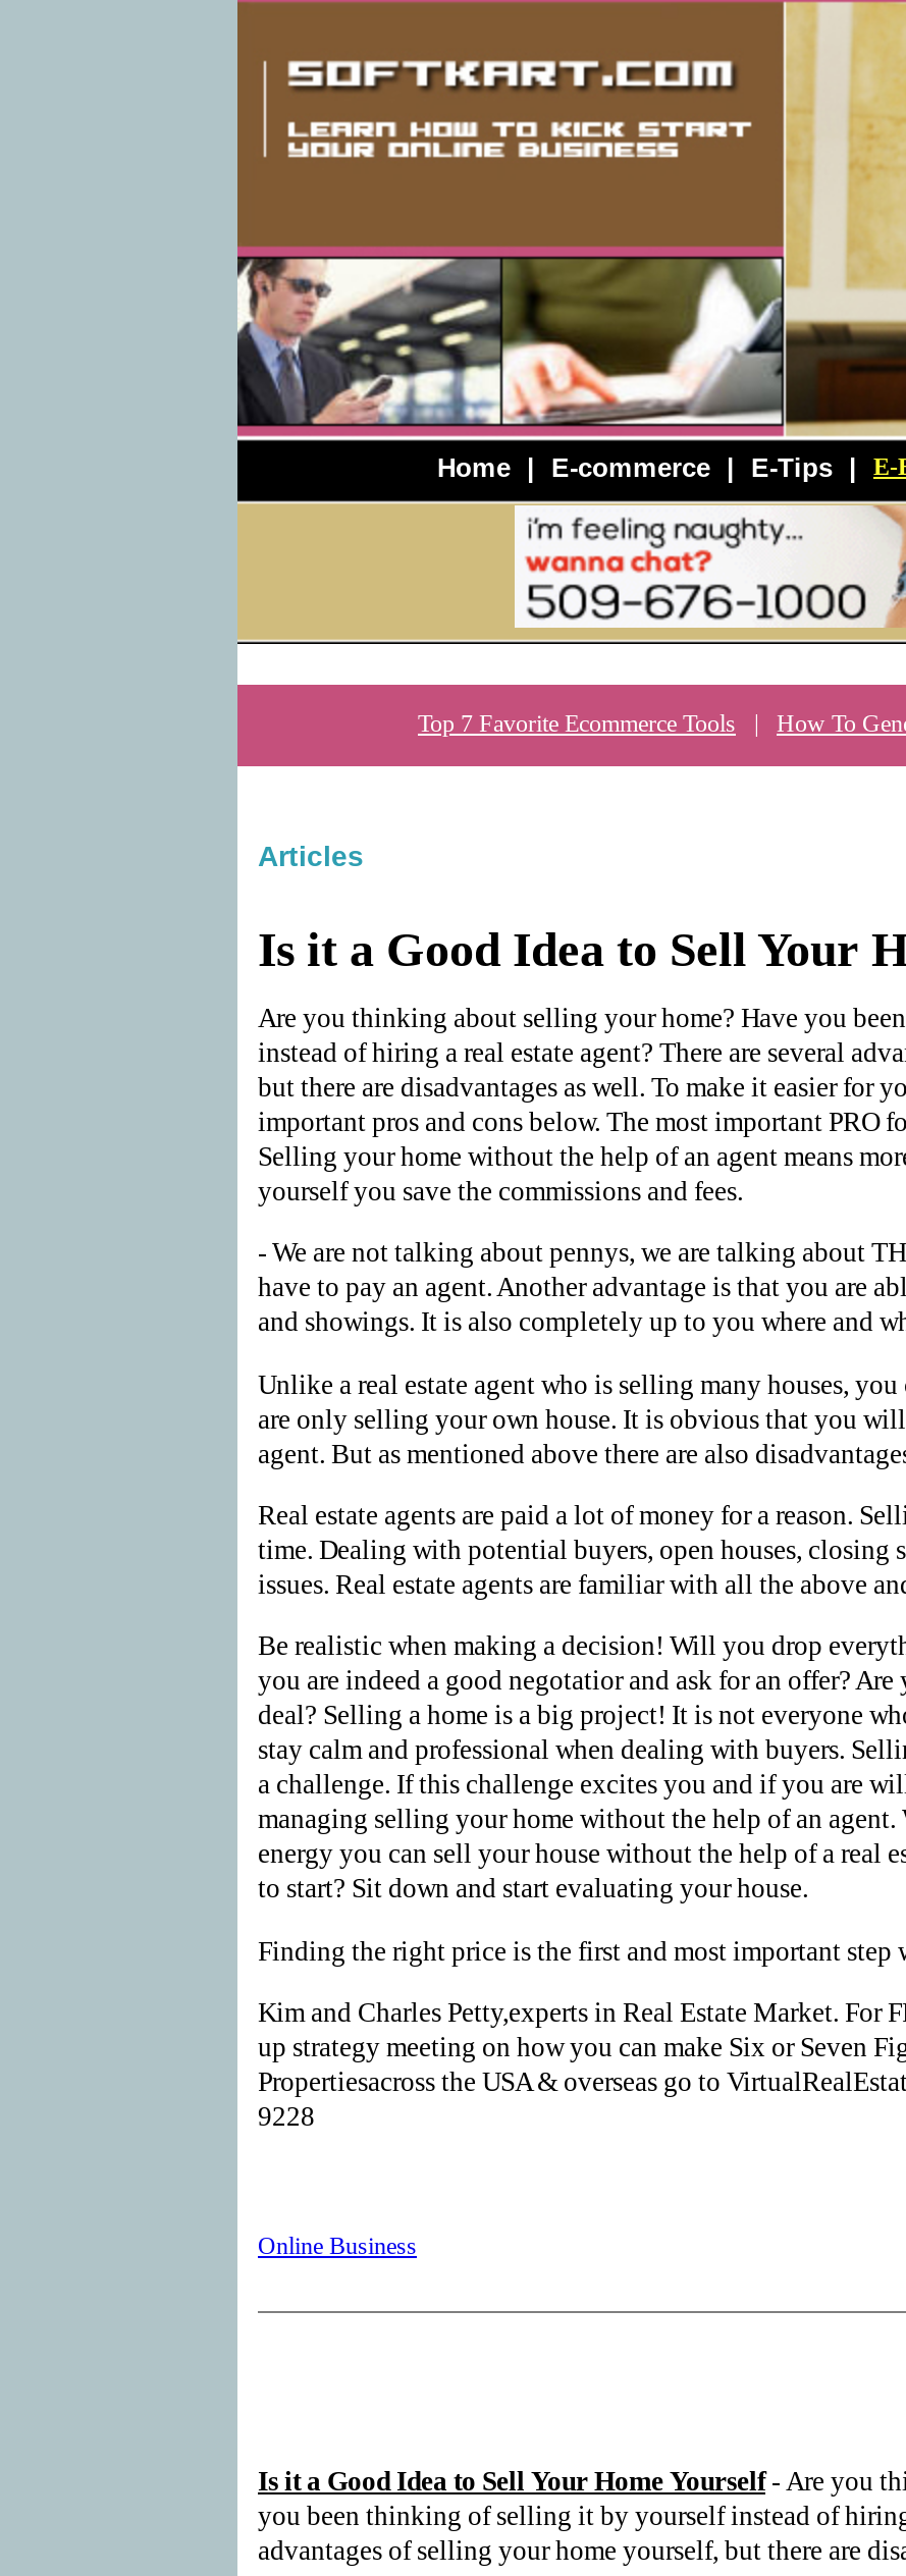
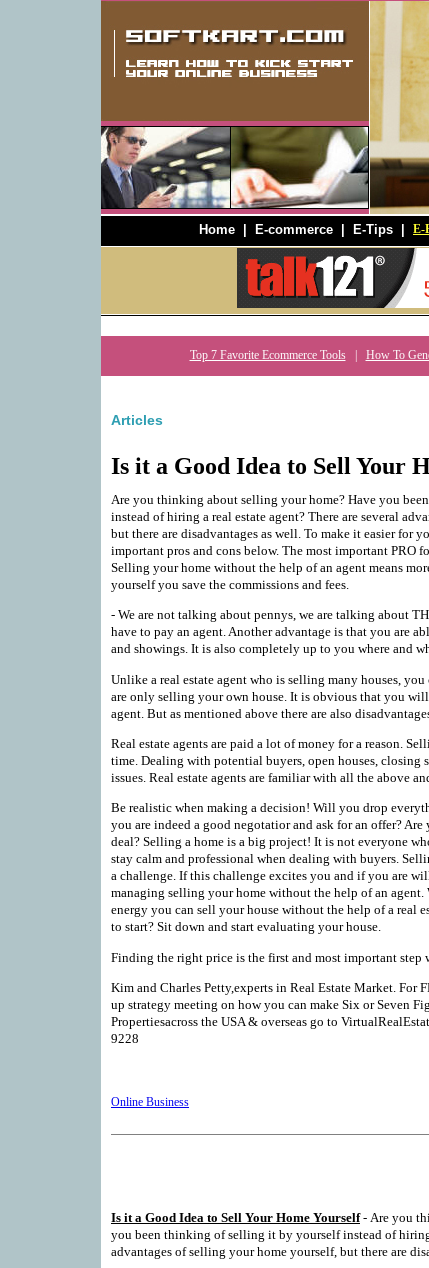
[513,503,900,630] [image] -> [236,247,426,309] [image]

